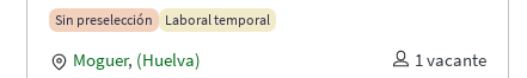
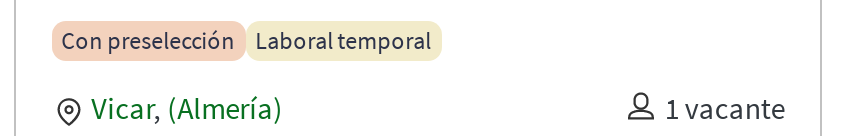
[54,11,152,29] Sin preselección -> [61,25,235,55] Con preselección
[72,49,200,71] Moguer, (Huelva) -> [91,89,283,127] Vicar, (Almería)

